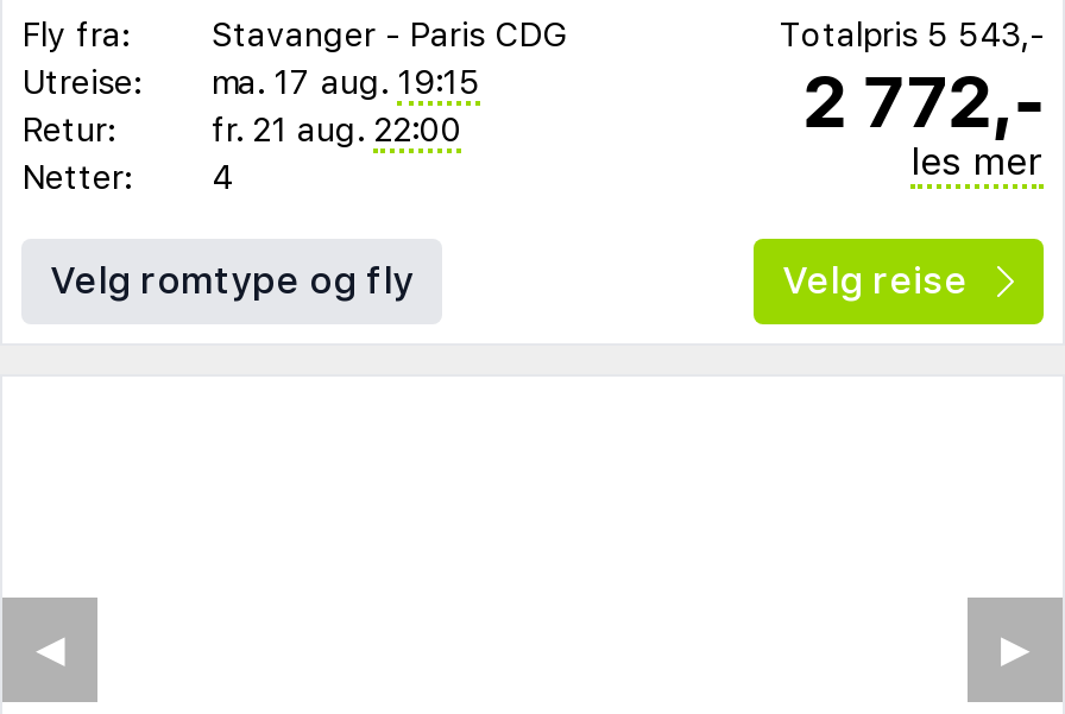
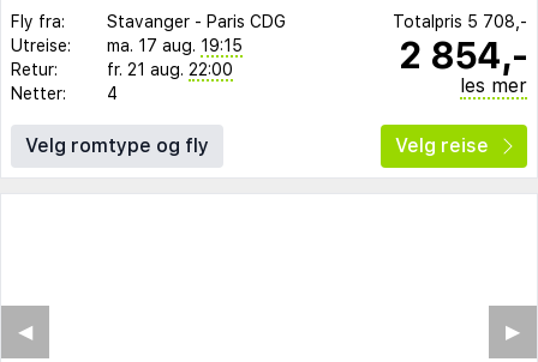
[780,16,1044,54] Totalpris 5 543,- -> [393,12,527,32] Totalpris 5 708,-
[802,59,1044,145] 2 772,- -> [399,34,527,77] 2 854,-

